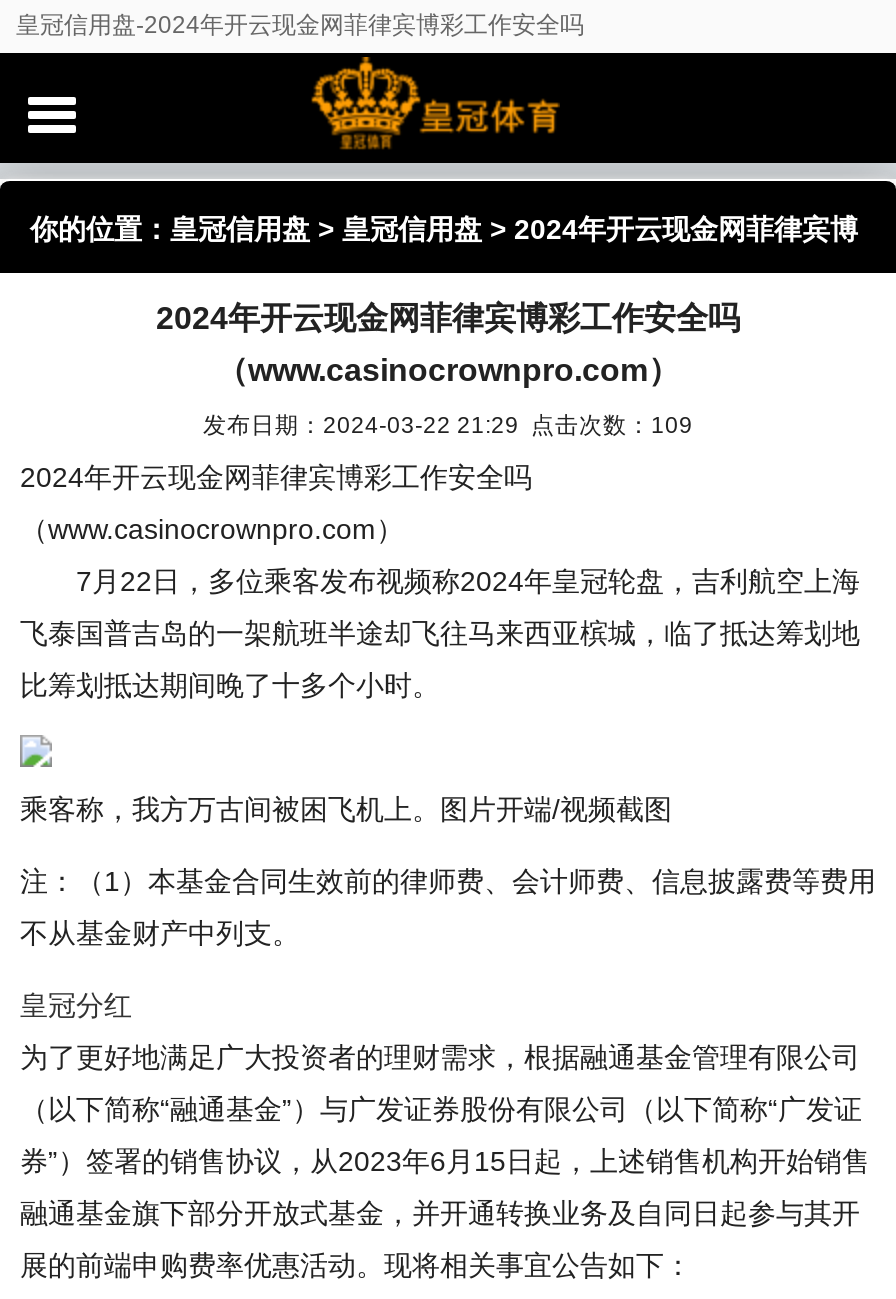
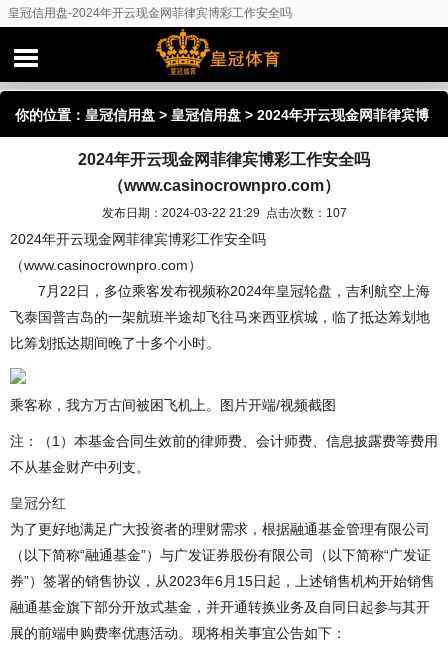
[203,411,693,437] 发布日期：2024-03-22 21:29 点击次数：109 -> [101,206,346,219] 发布日期：2024-03-22 21:29 点击次数：107

